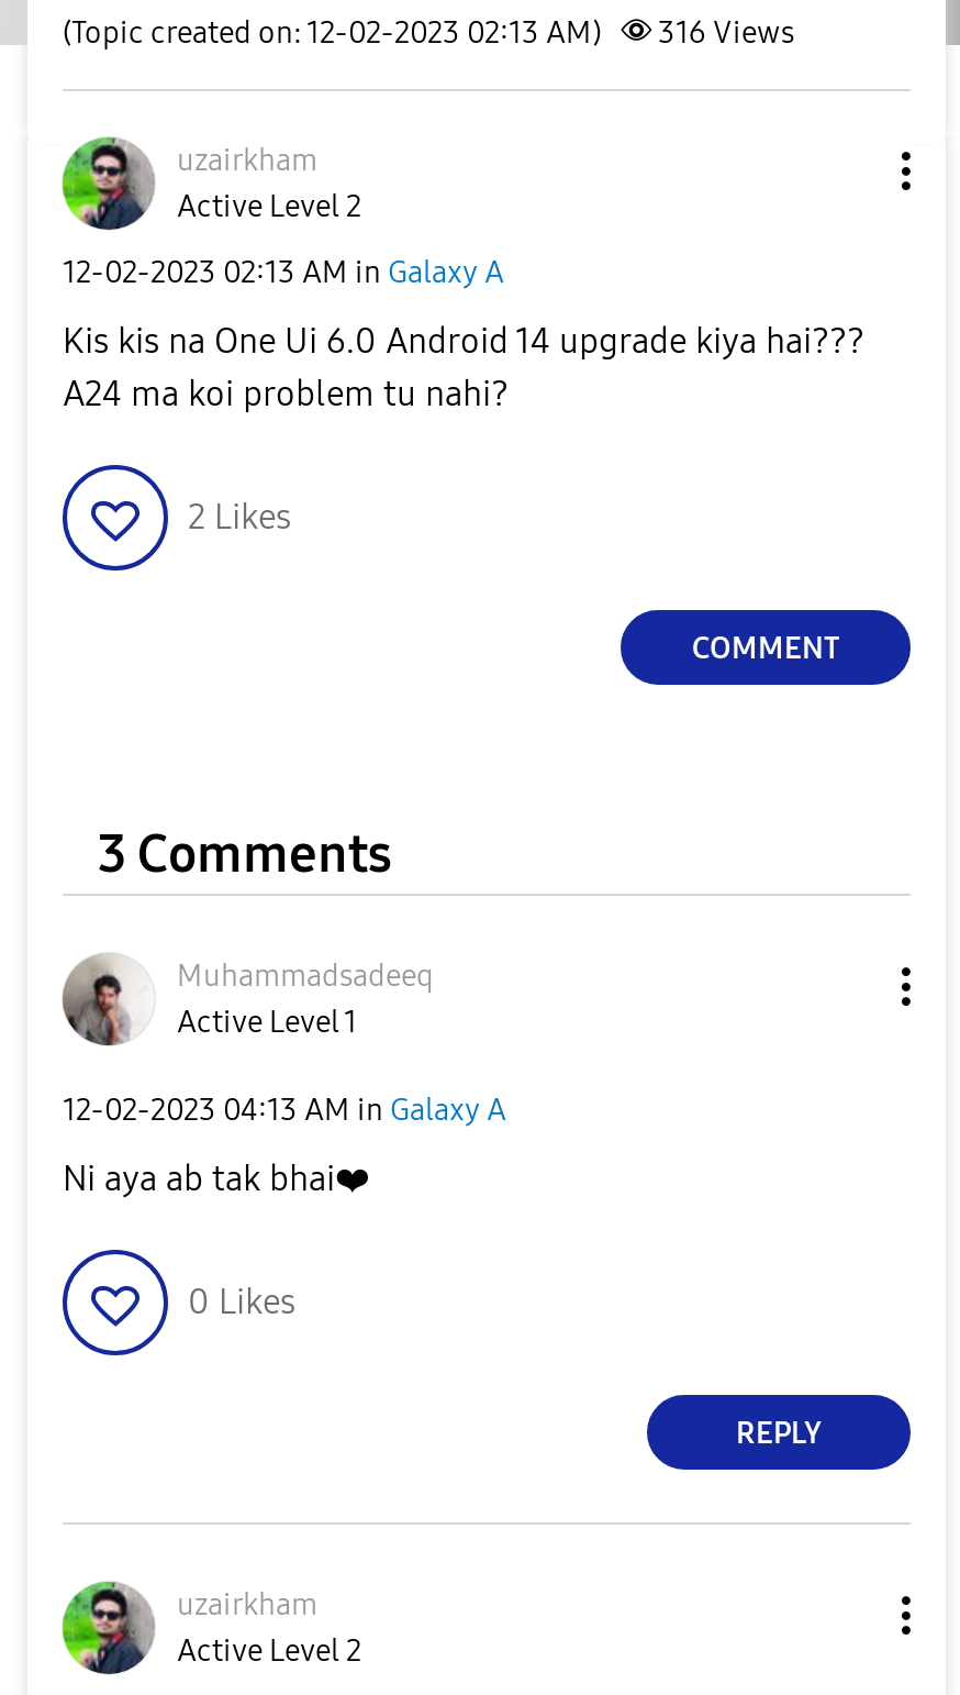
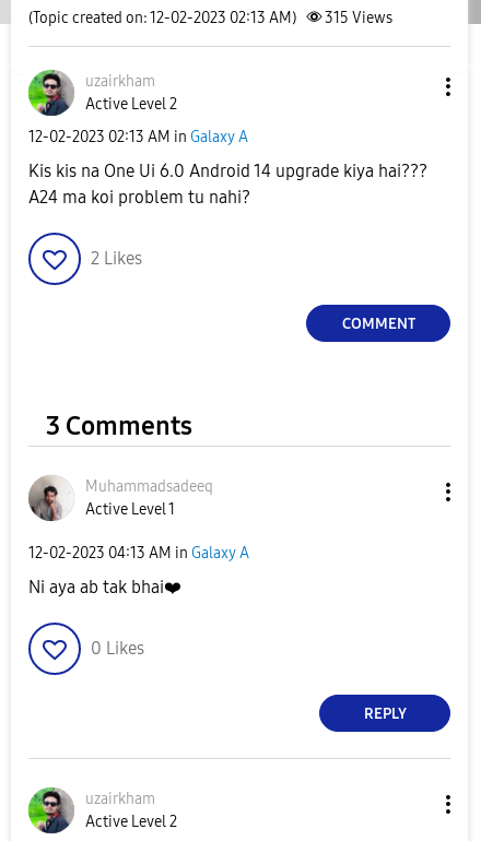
[63,14,794,52] (Topic created on: 12-02-2023 02:13 AM) 316 Views -> [28,9,392,27] (Topic created on: 12-02-2023 02:13 AM) 315 Views

